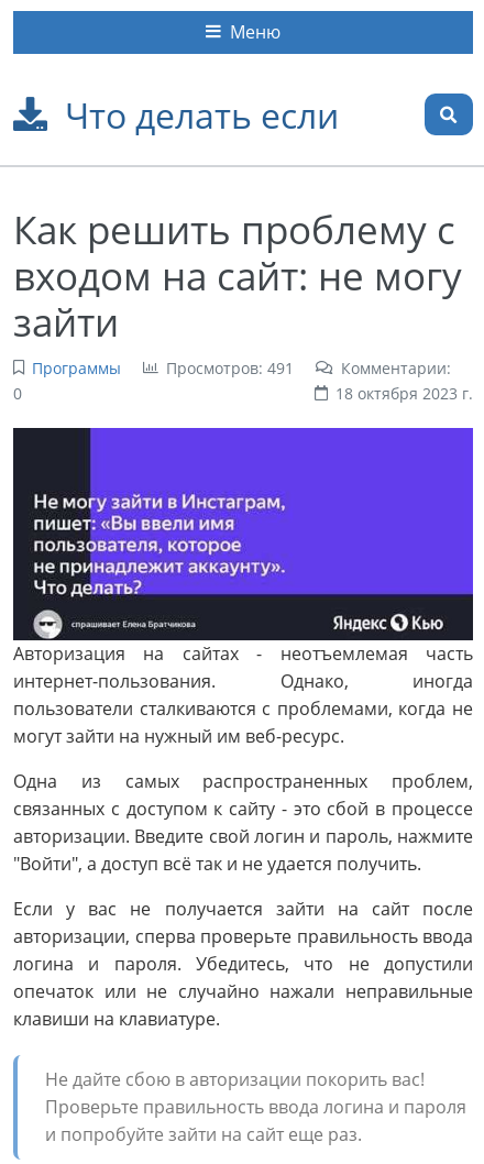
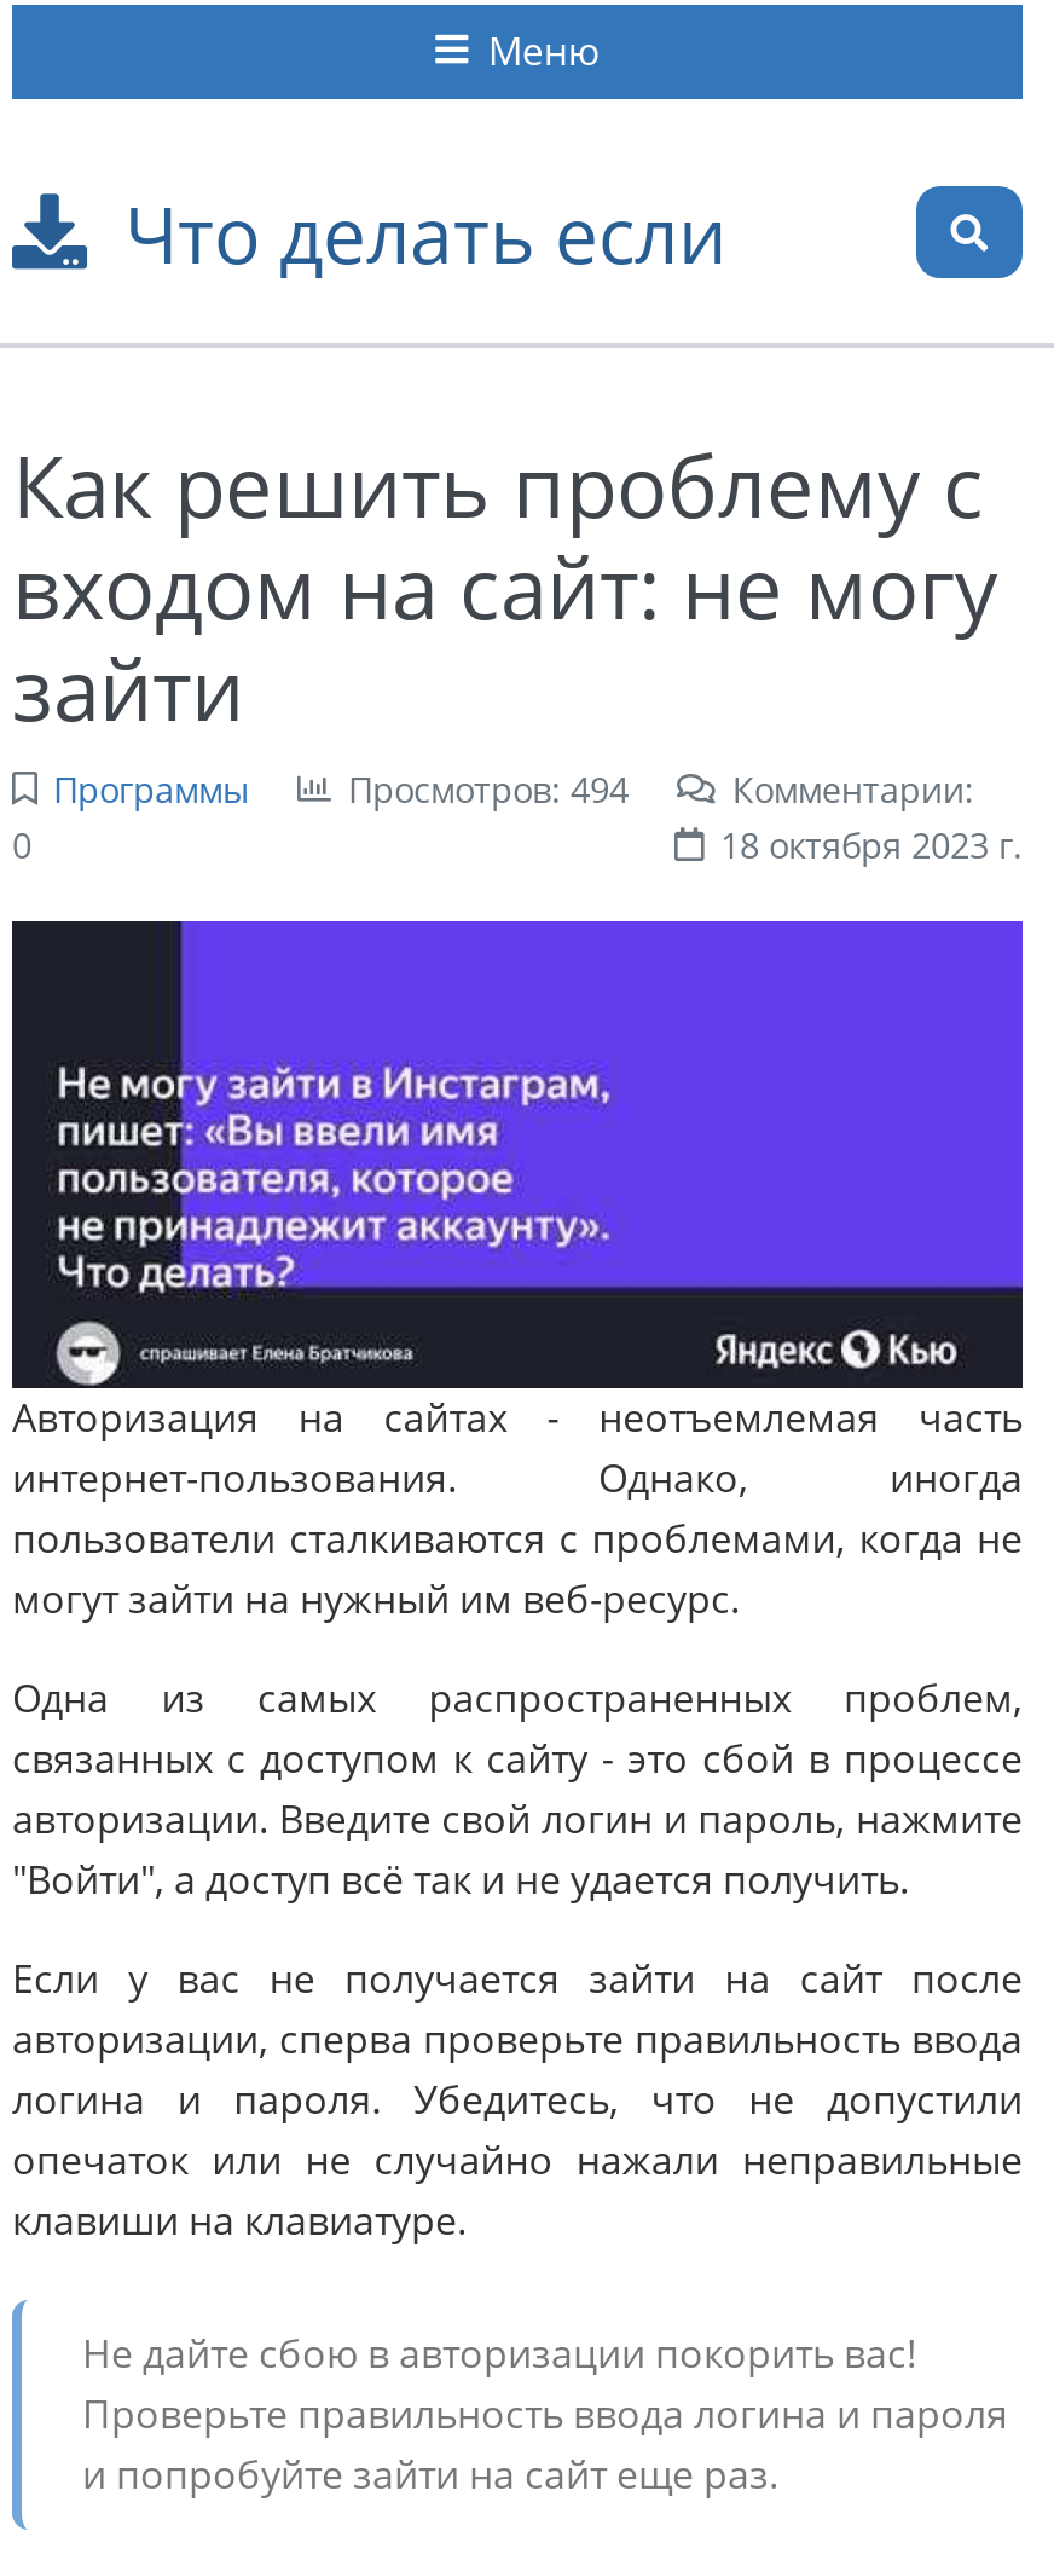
[166,358,294,378] Просмотров: 491 -> [348,767,628,813] Просмотров: 494

